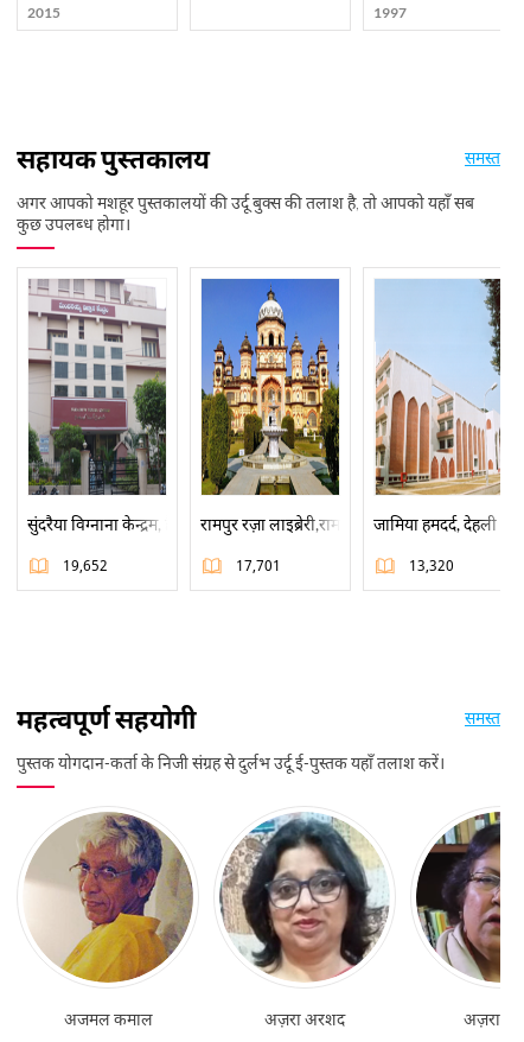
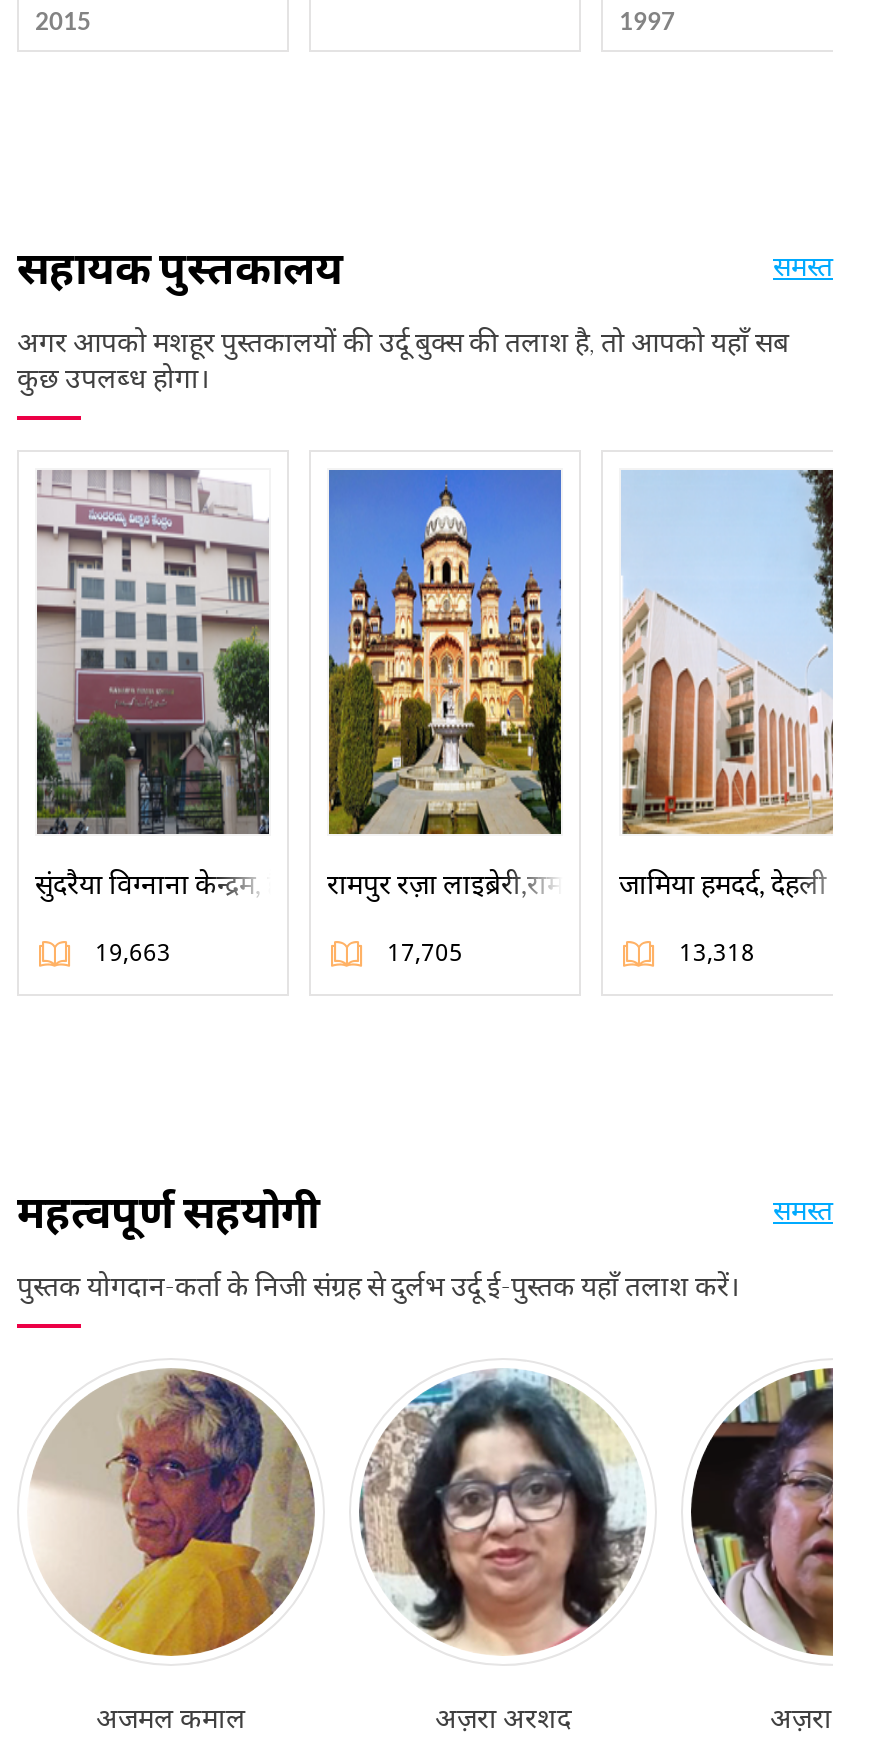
[63,558,108,577] 19,652 -> [95,940,171,972] 19,663
[236,558,281,577] 17,701 -> [387,940,463,972] 17,705
[409,558,454,577] 13,320 -> [679,940,755,972] 13,318

